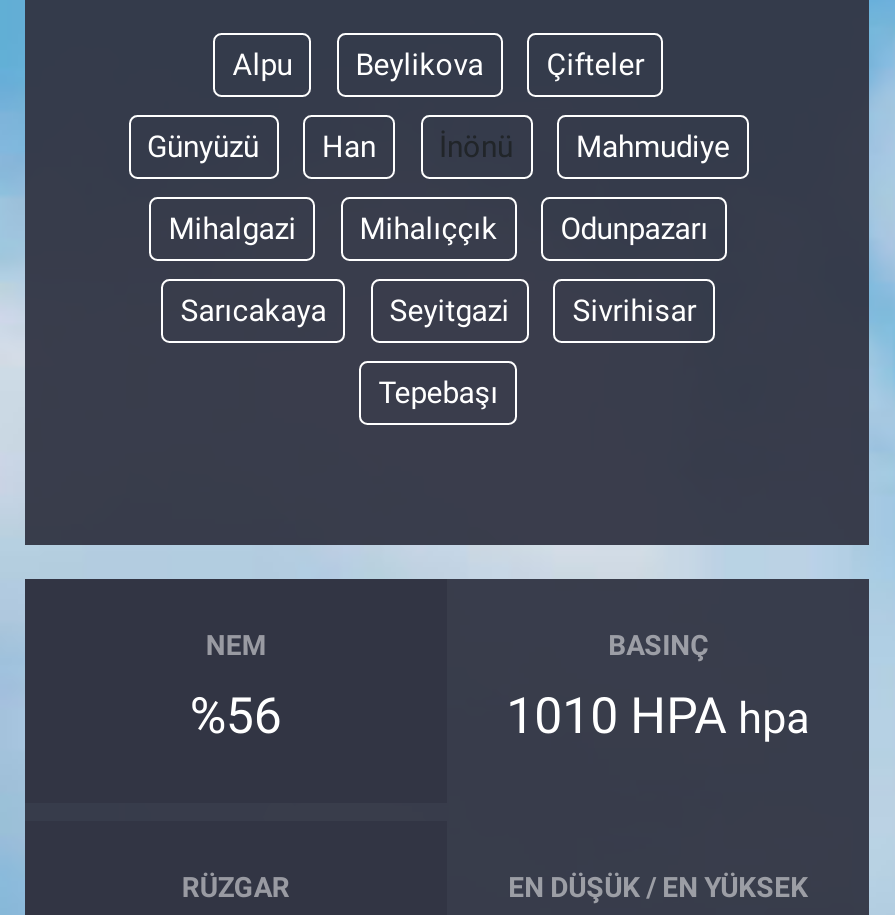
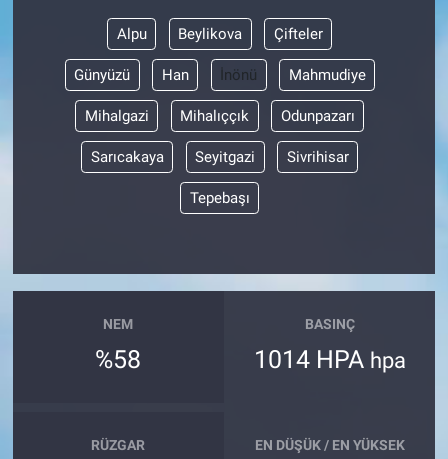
[190,686,282,744] %56 -> [95,344,141,373] %58
[506,686,810,744] 1010 HPA hpa -> [254,344,406,373] 1014 HPA hpa

